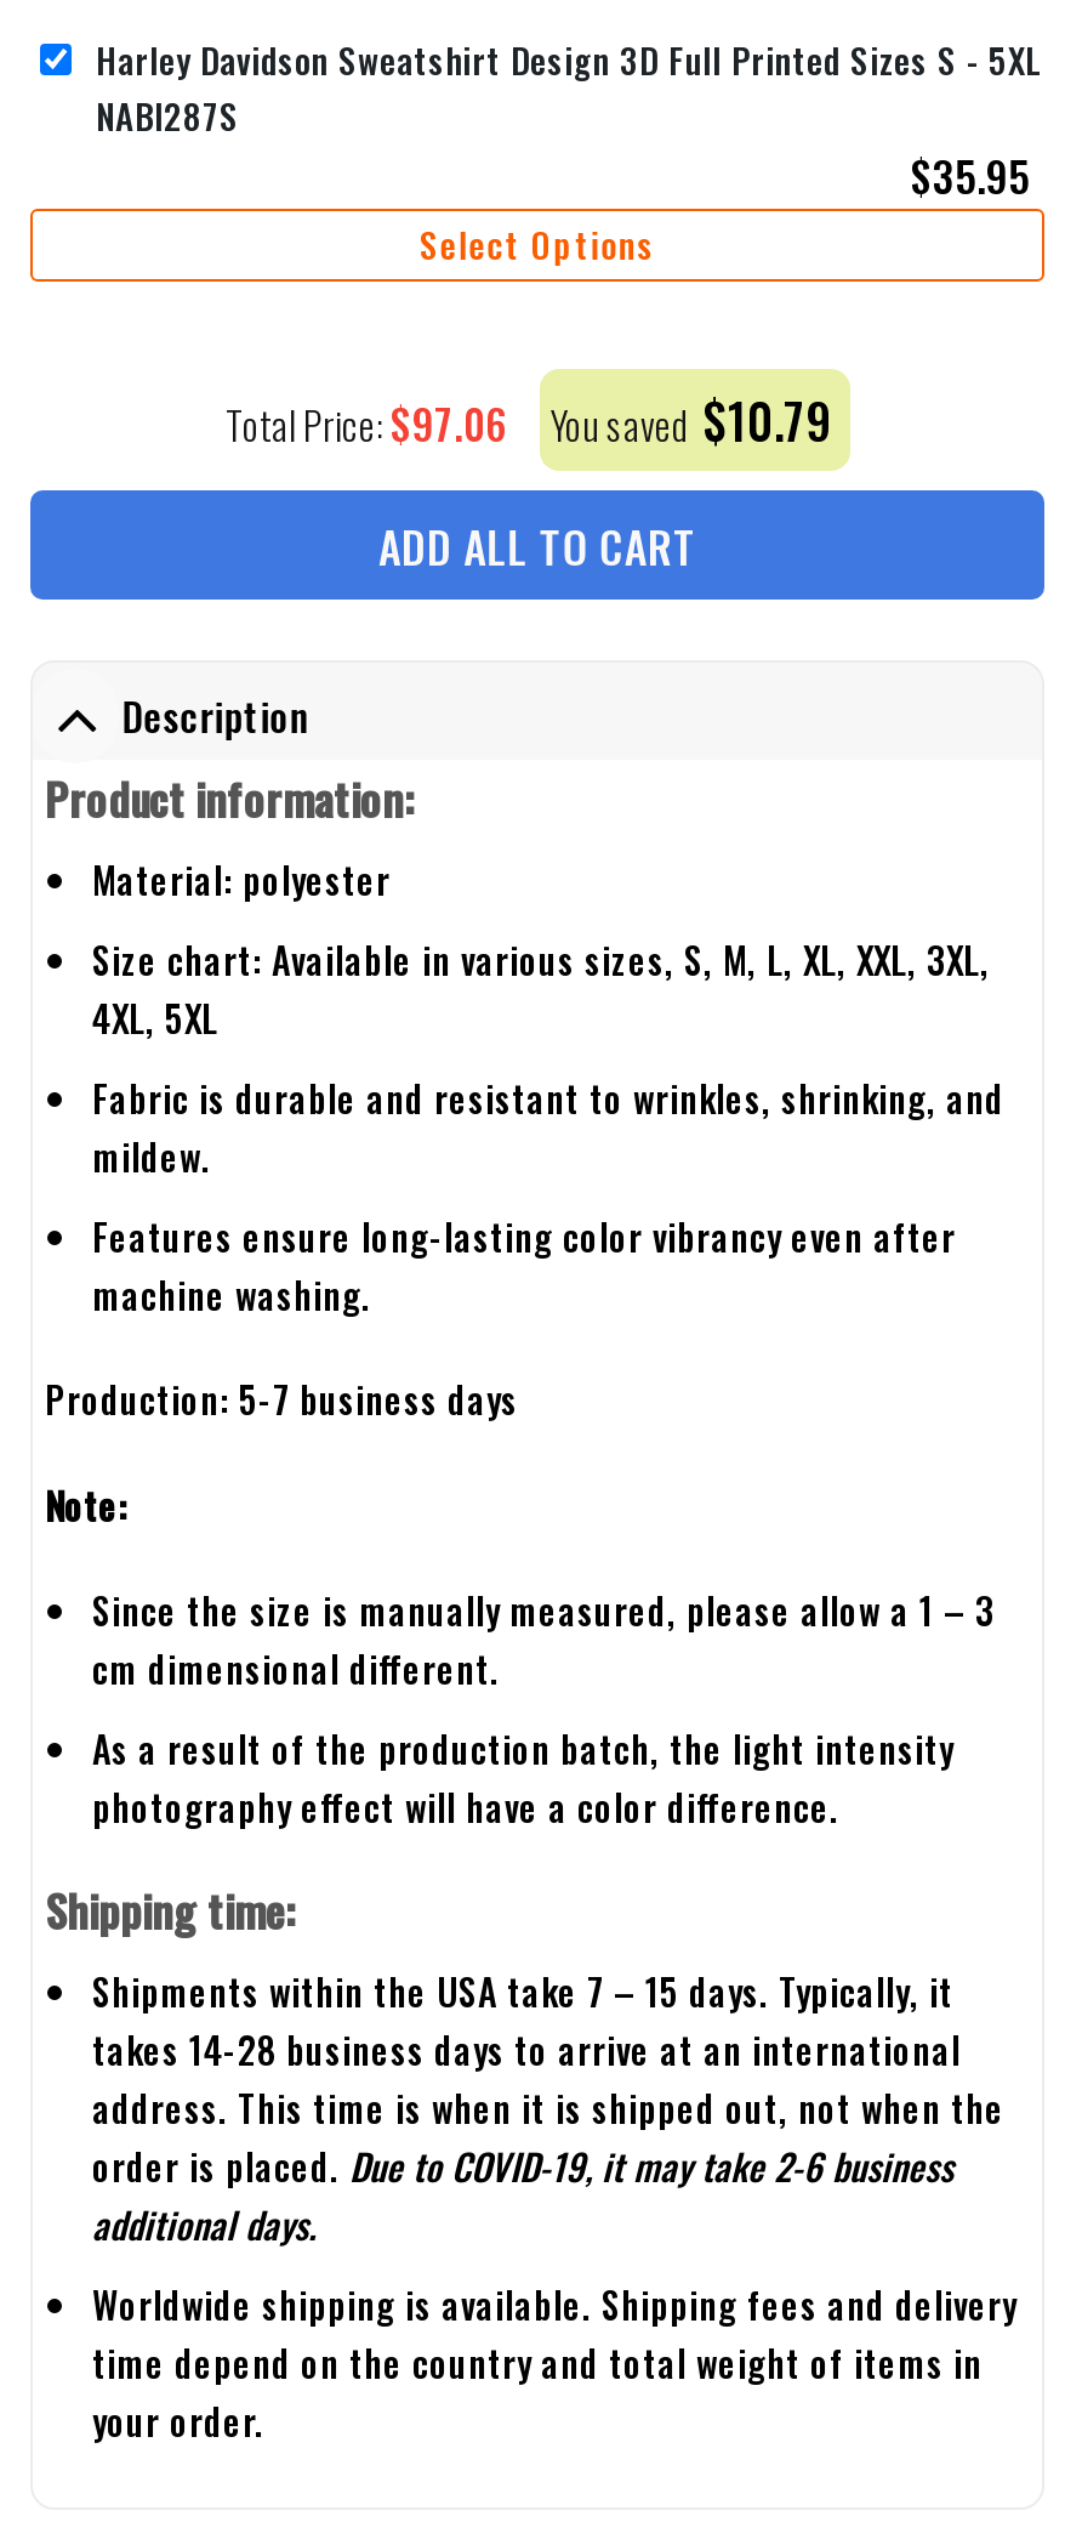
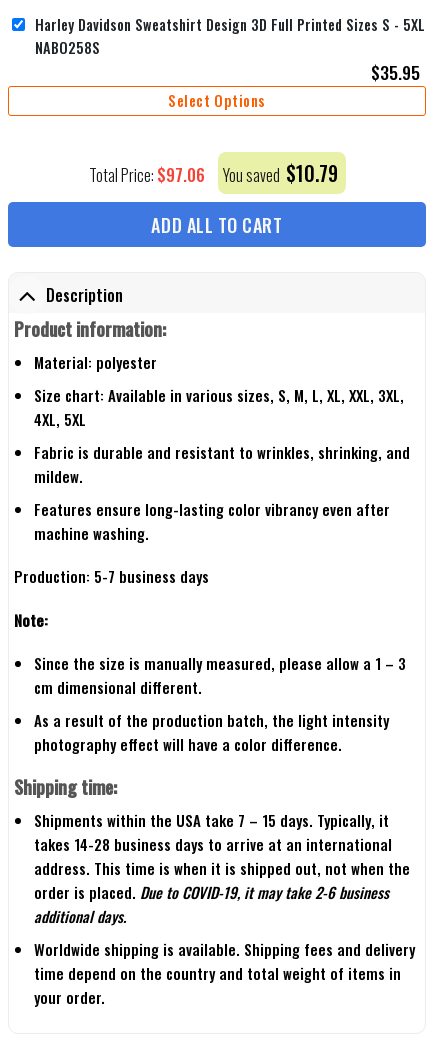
[96,91,239,142] NABI287S -> [35,37,100,58] NABO258S

